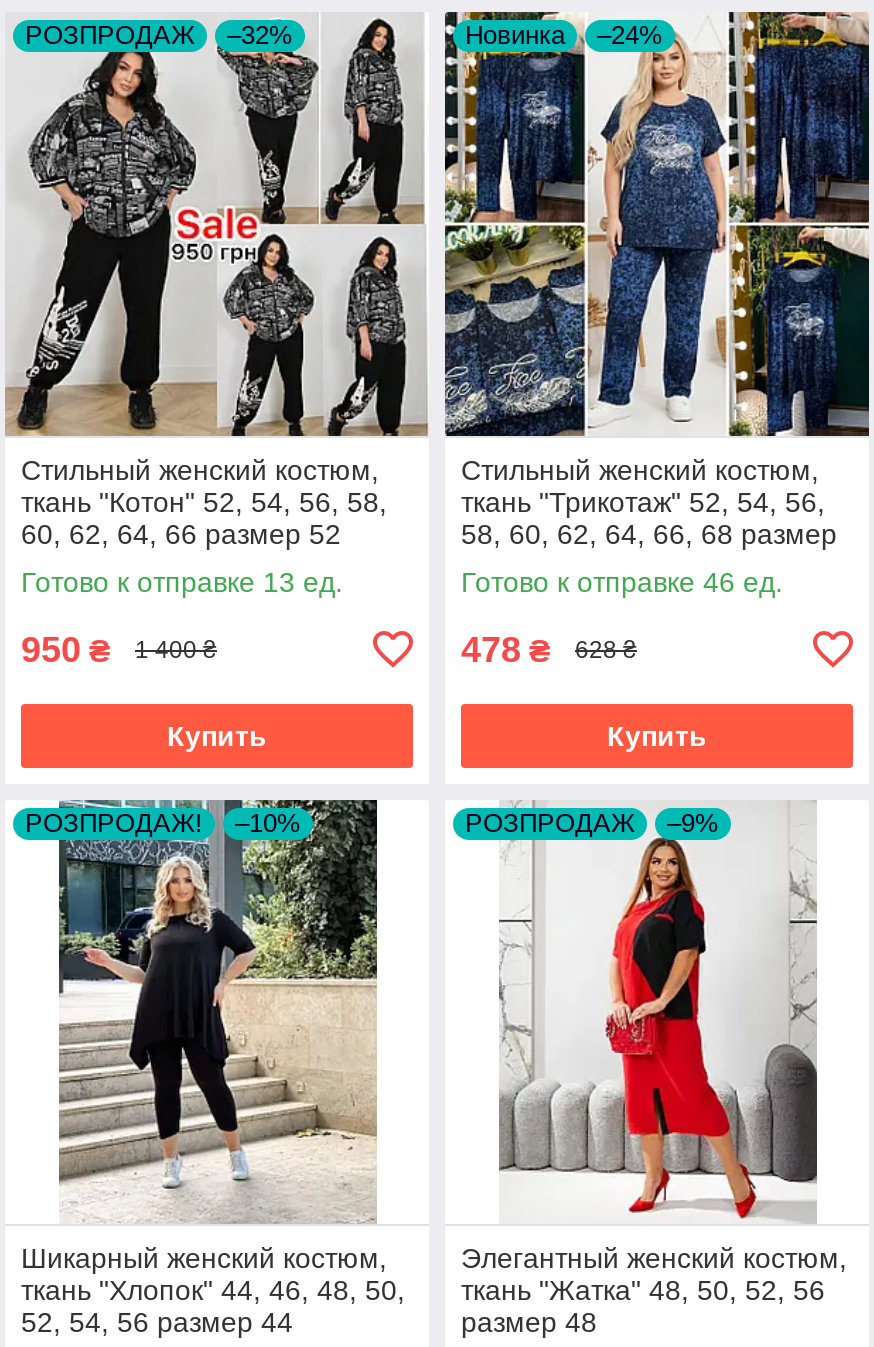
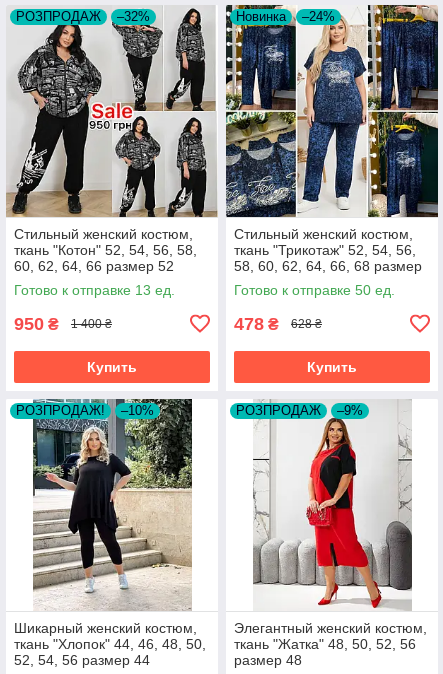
[461,566,783,598] Готово к отправке 46 ед. -> [234,282,395,298] Готово к отправке 50 ед.

